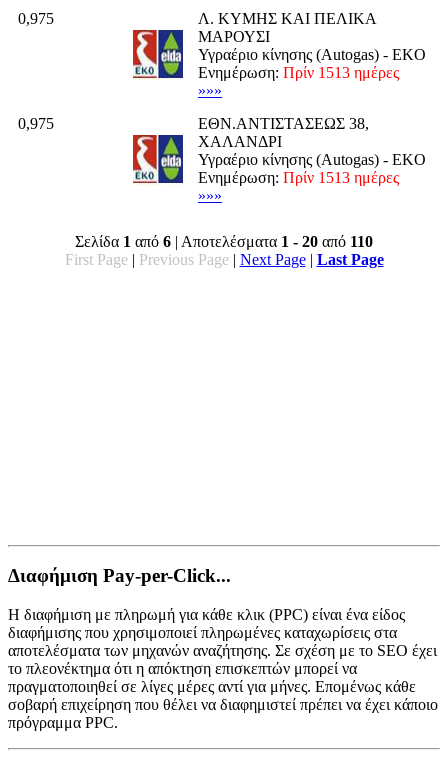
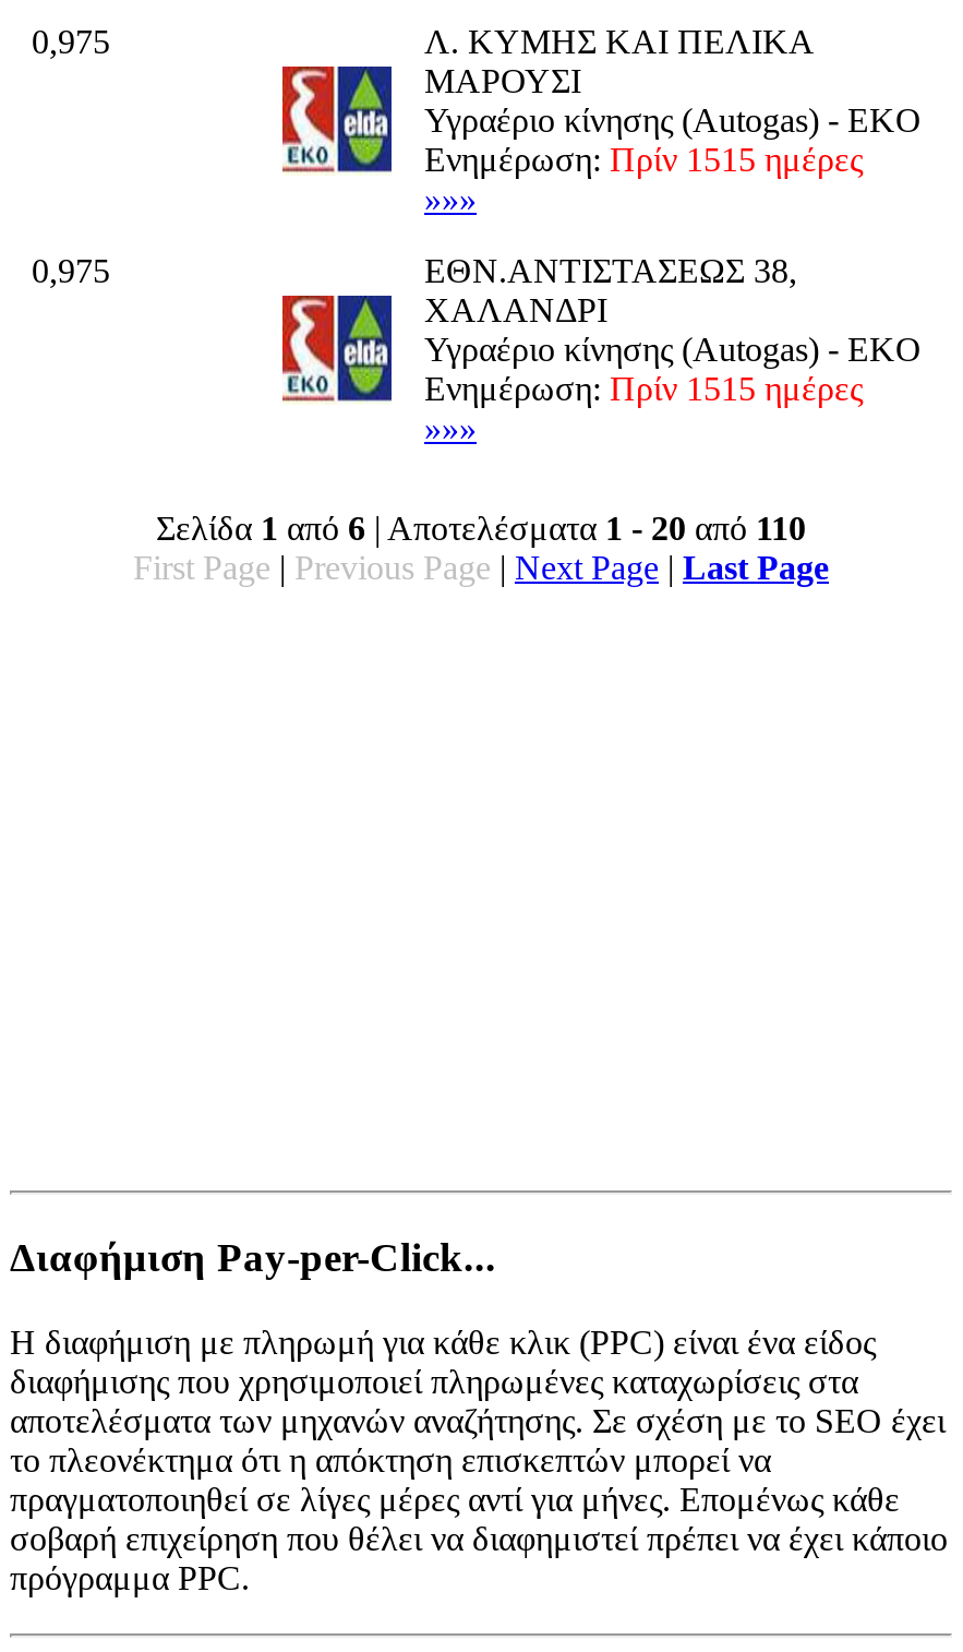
[198,64,403,81] Ενημέρωση: Πρίν 1513 ημέρες -> [424,140,871,177] Ενημέρωση: Πρίν 1515 ημέρες
[198,169,403,186] Ενημέρωση: Πρίν 1513 ημέρες -> [424,369,871,406] Ενημέρωση: Πρίν 1515 ημέρες

